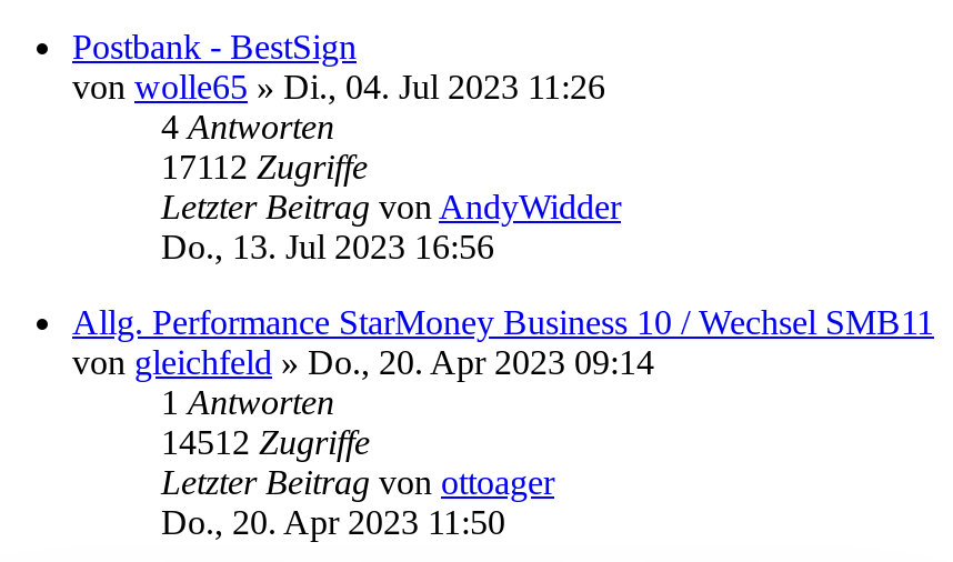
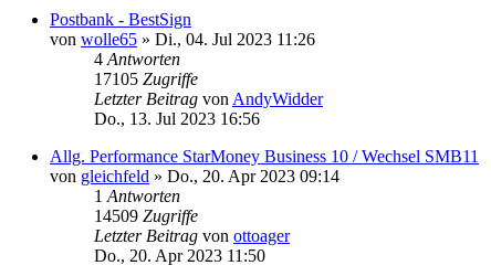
[161,147,368,185] 17112 Zugriffe -> [94,69,198,88] 17105 Zugriffe
[161,423,370,461] 14512 Zugriffe -> [94,206,198,225] 14509 Zugriffe

